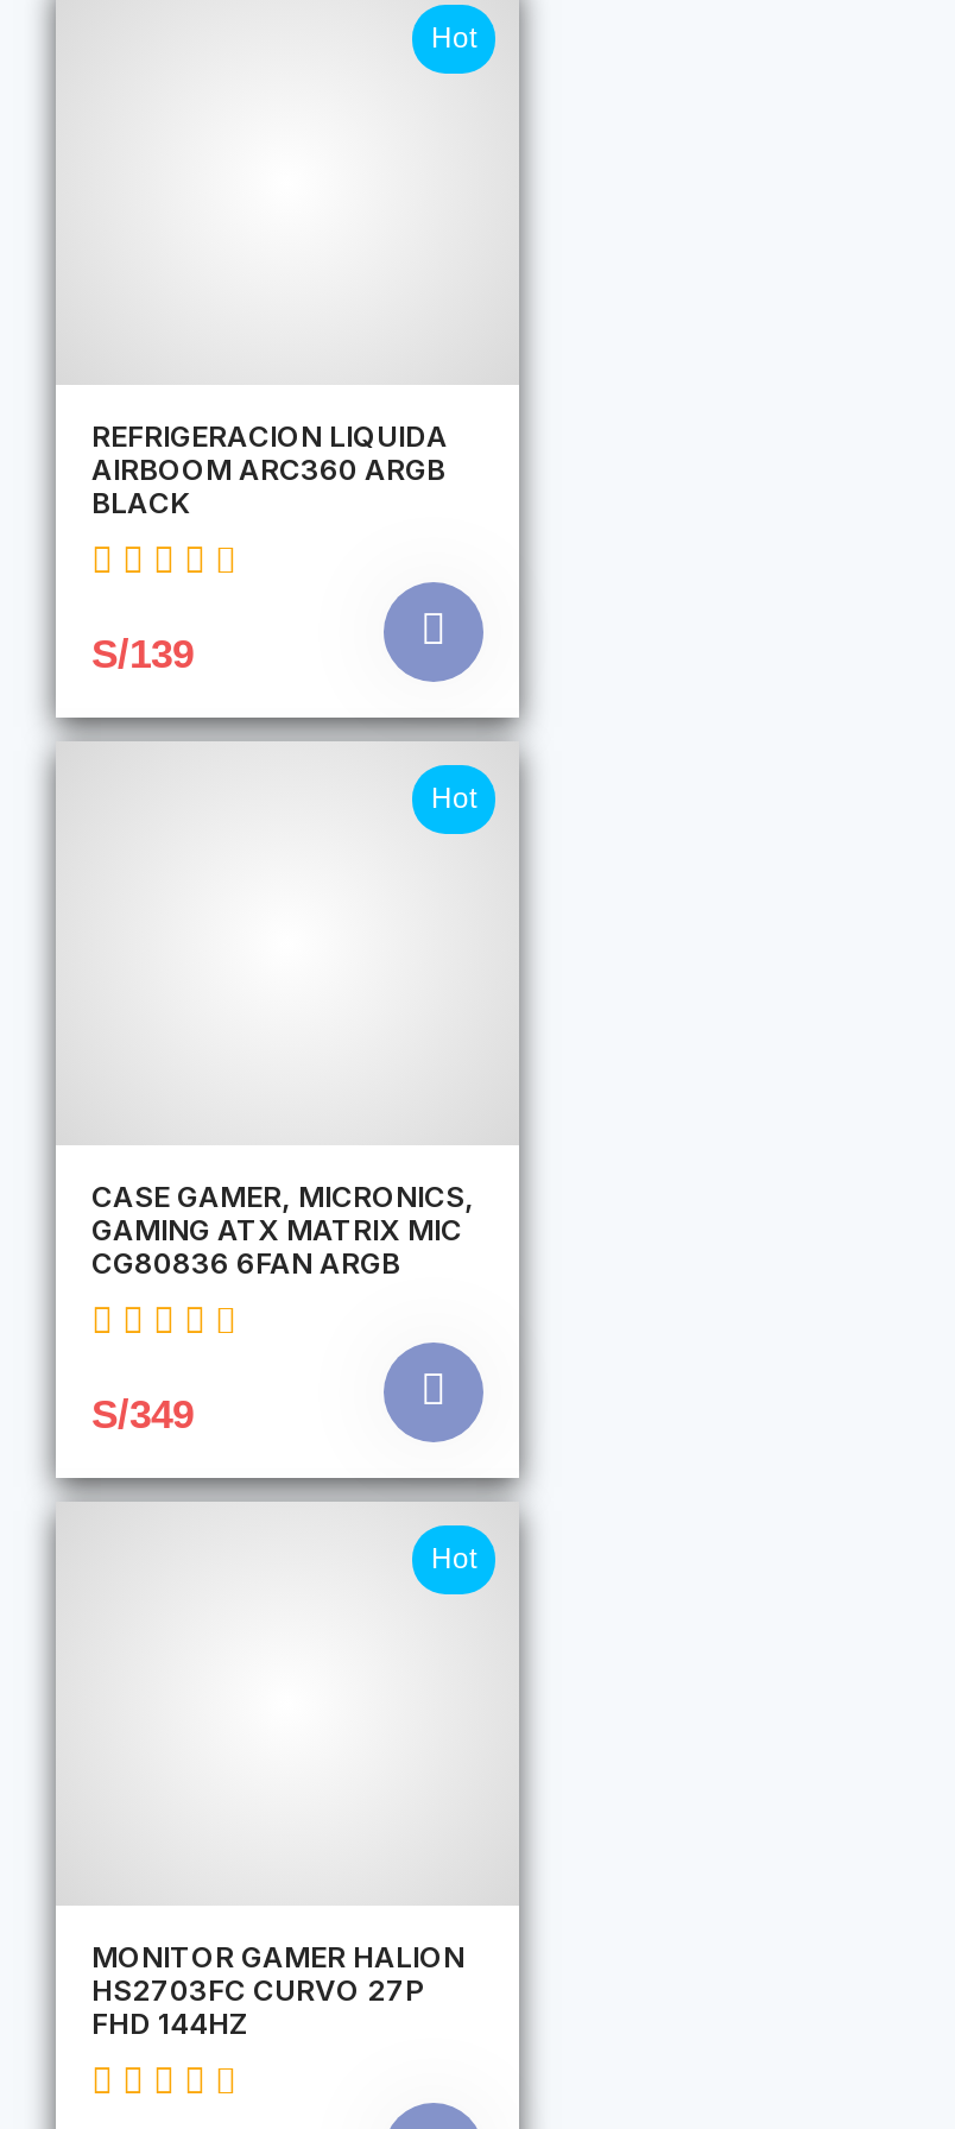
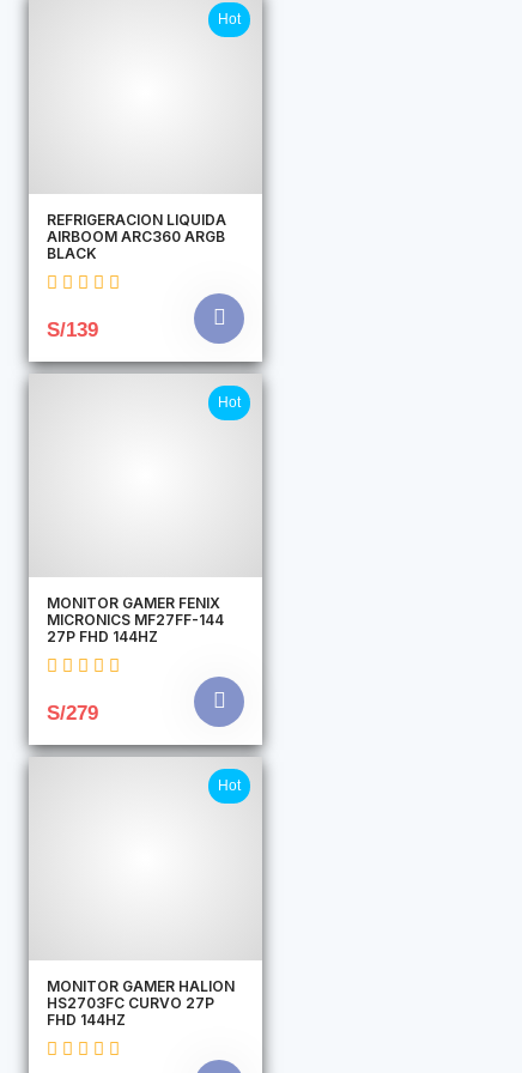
[91,1178,474,1280] CASE GAMER, MICRONICS, | GAMING ATX MATRIX MIC | CG80836 6FAN ARGB -> [47,594,224,645] MONITOR GAMER FENIX | MICRONICS MF27FF-144 | 27P FHD 144HZ
[91,1392,194,1437] S/349 -> [47,702,98,724] S/279

